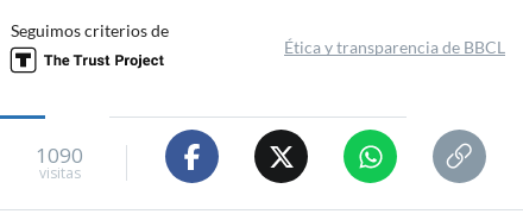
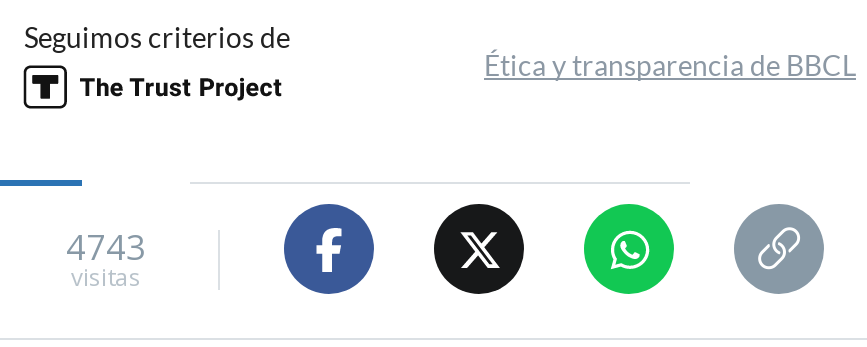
[36,141,83,169] 1090 -> [66,224,146,270] 4743

